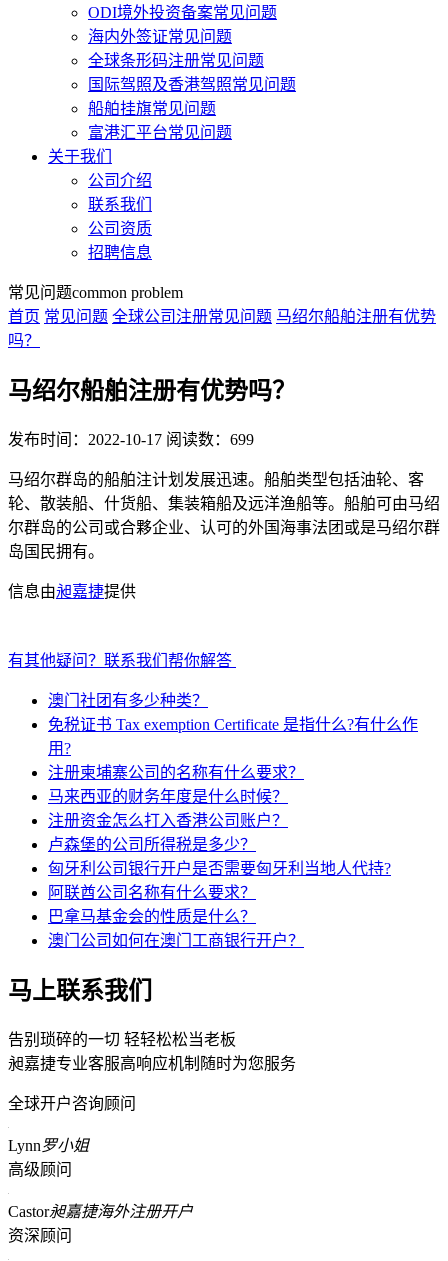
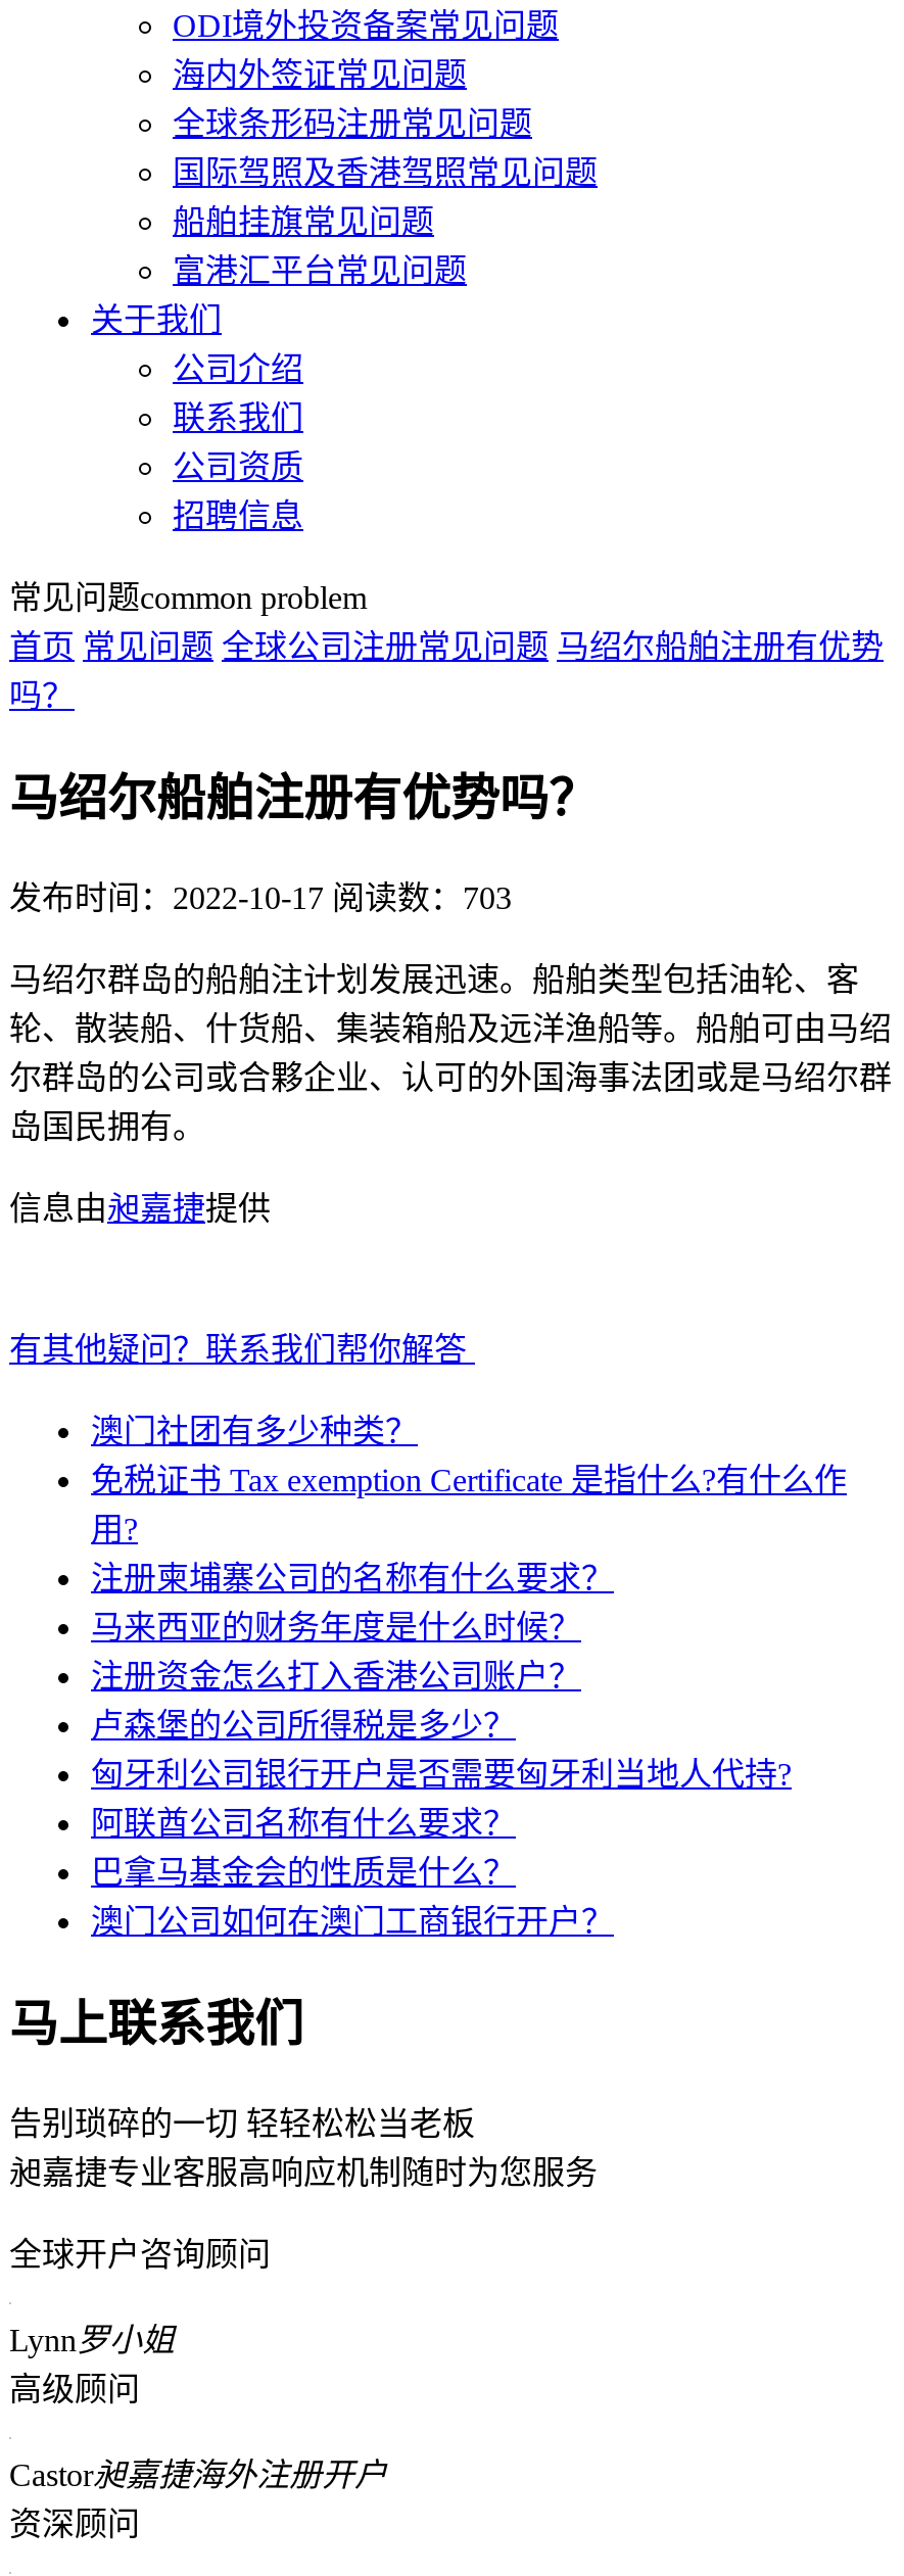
[8,431,254,448] 发布时间：2022-10-17 阅读数：699 -> [9,880,512,915] 发布时间：2022-10-17 阅读数：703

